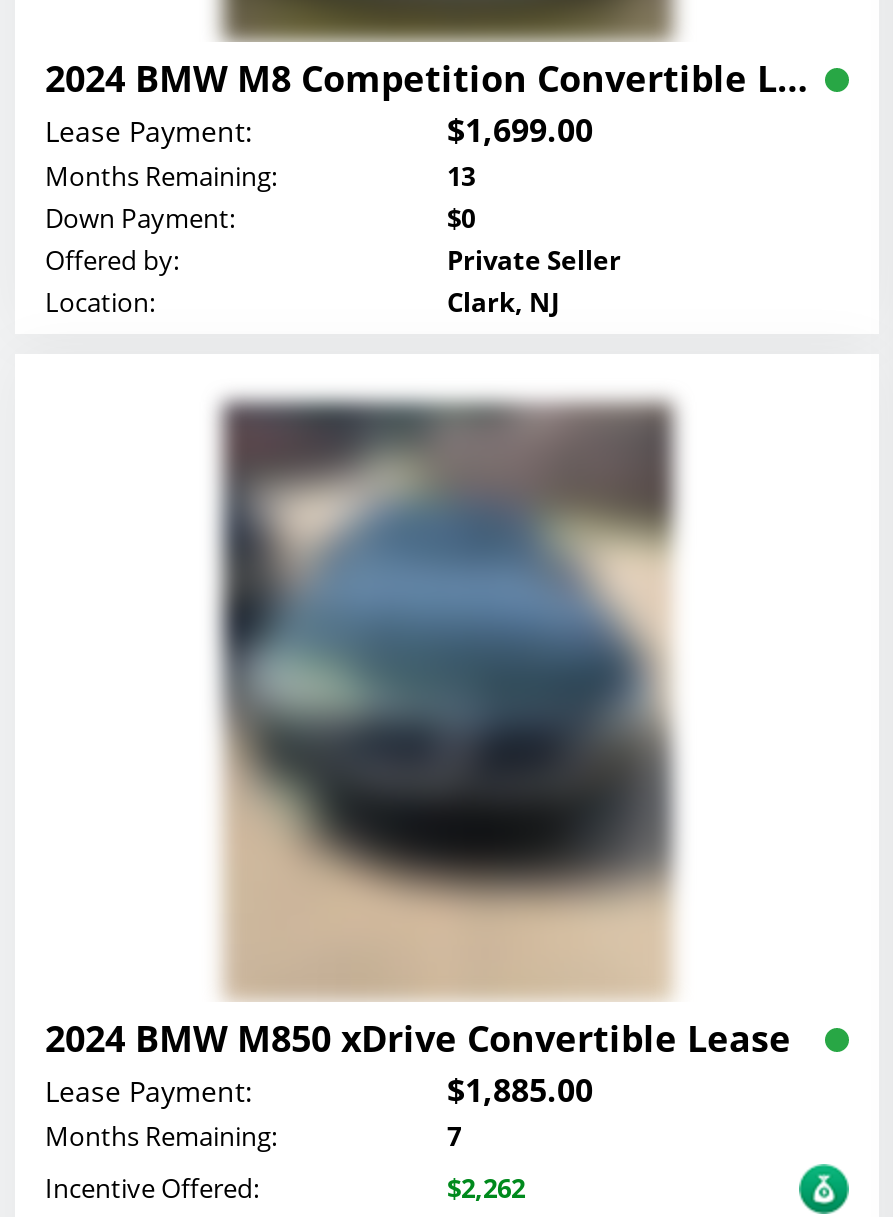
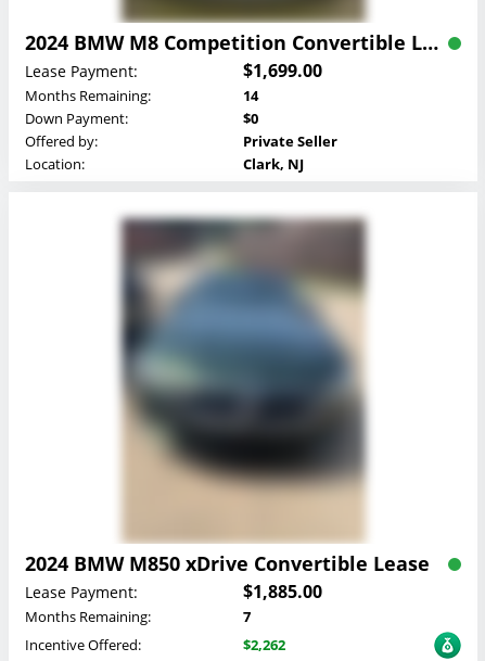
[447,158,475,194] 13 -> [243,86,258,105] 14

